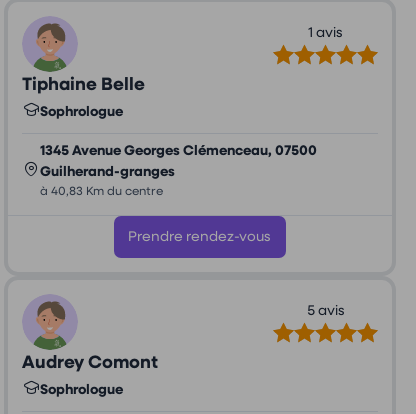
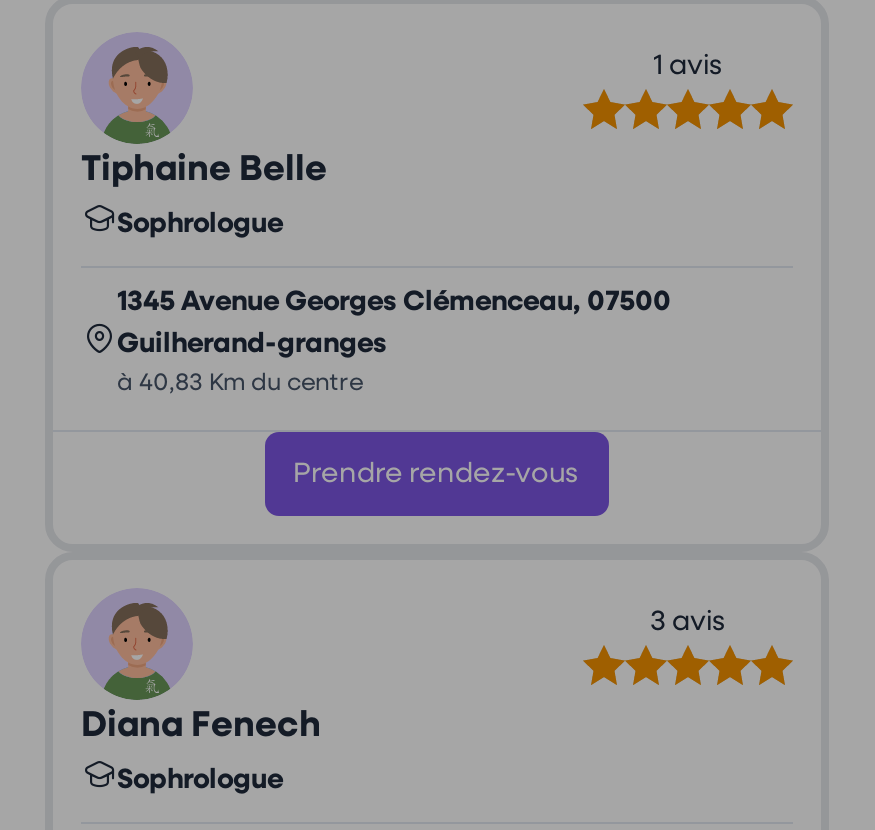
[306,304,344,318] 5 avis -> [650,609,726,637] 3 avis
[22,354,158,372] Audrey Comont -> [81,709,321,745] Diana Fenech

